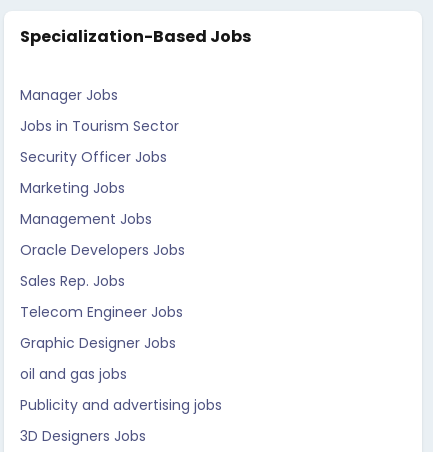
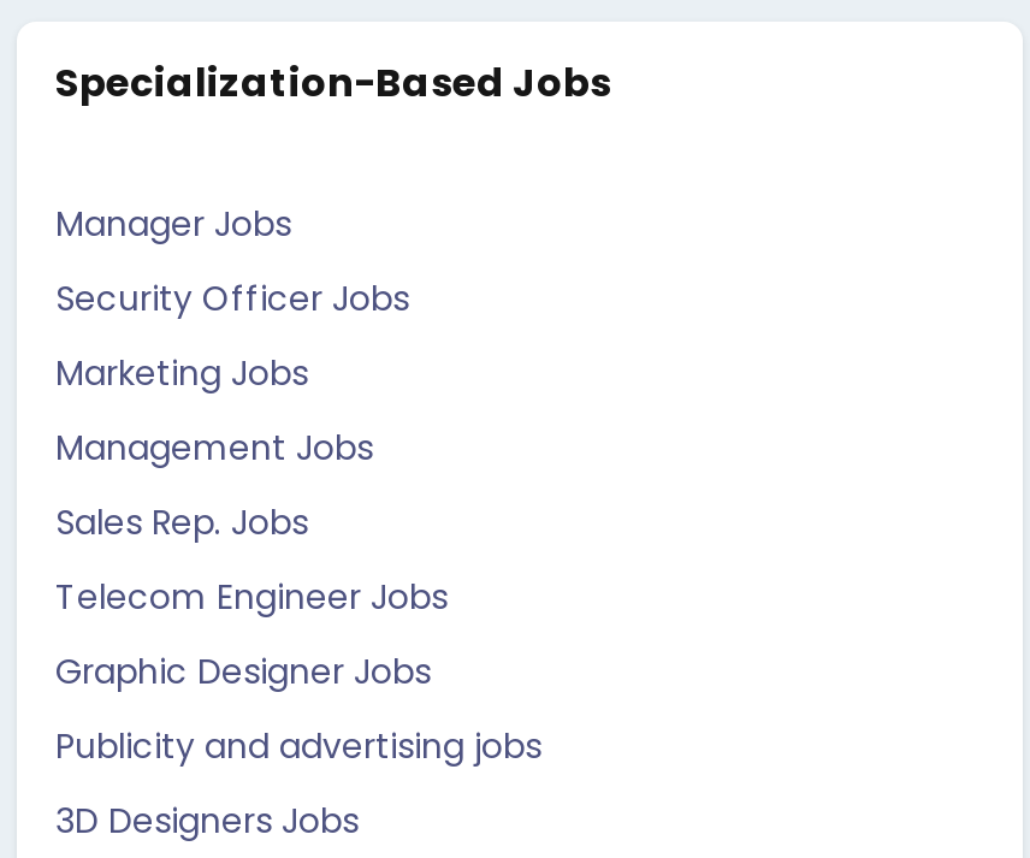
[20,116,179,136] Jobs in Tourism Sector -> none
[20,240,185,260] Oracle Developers Jobs -> none
[20,364,127,384] oil and gas jobs -> none

